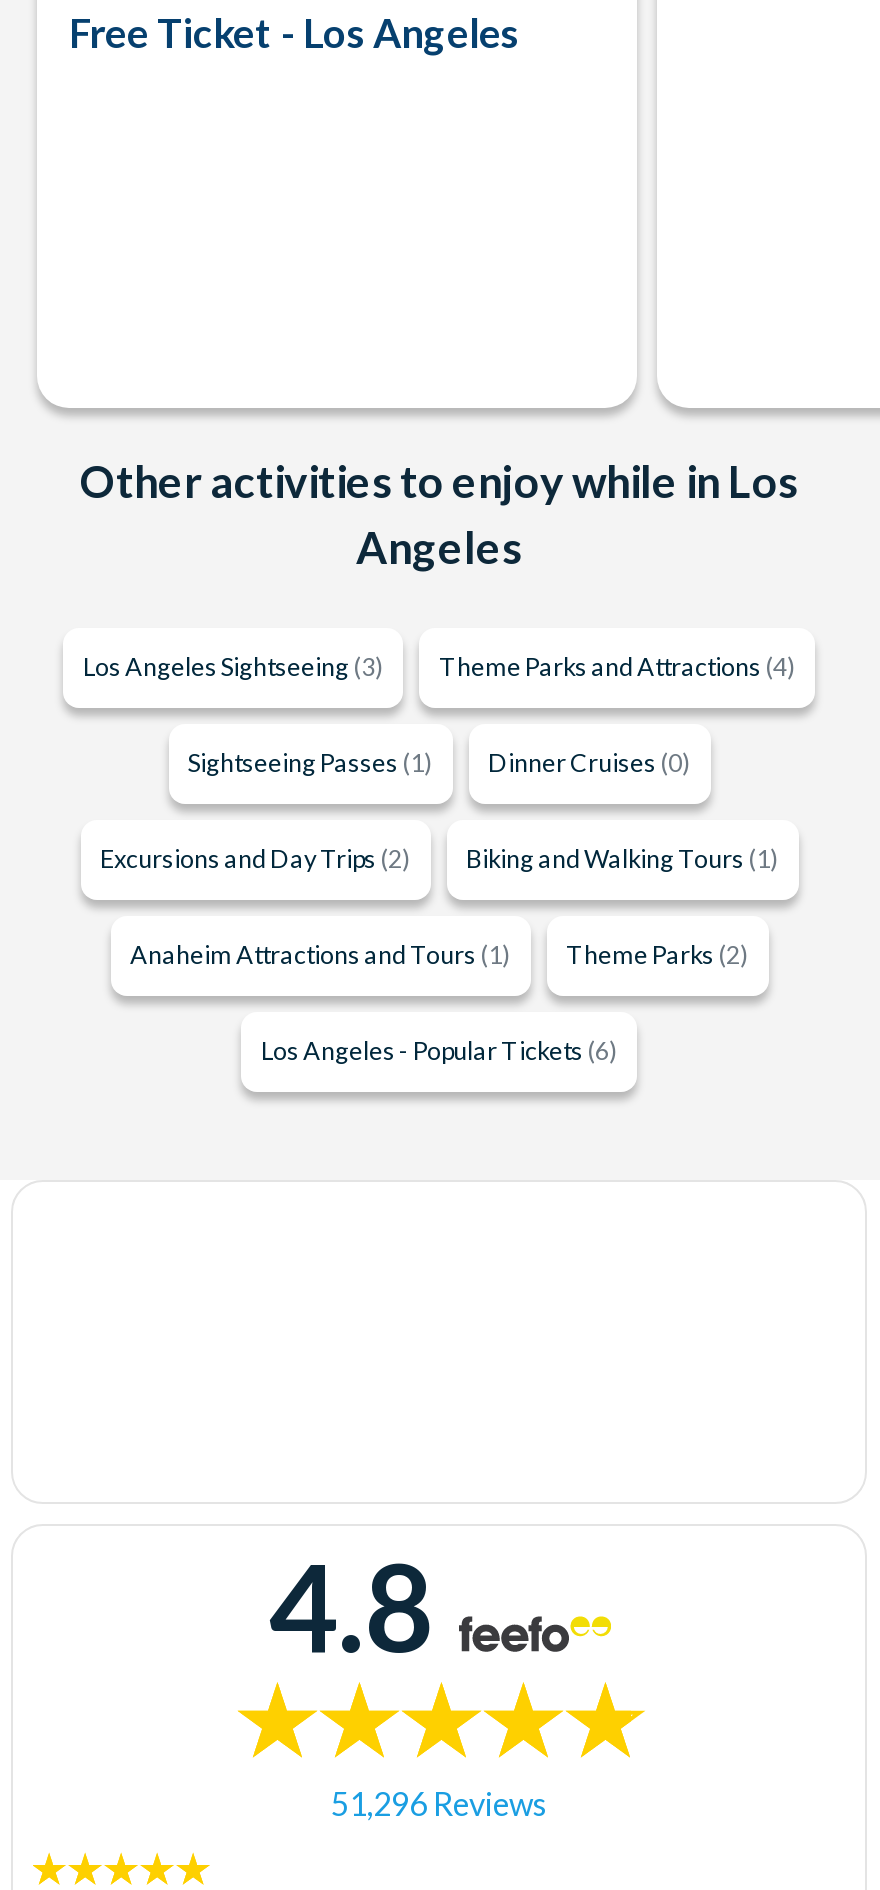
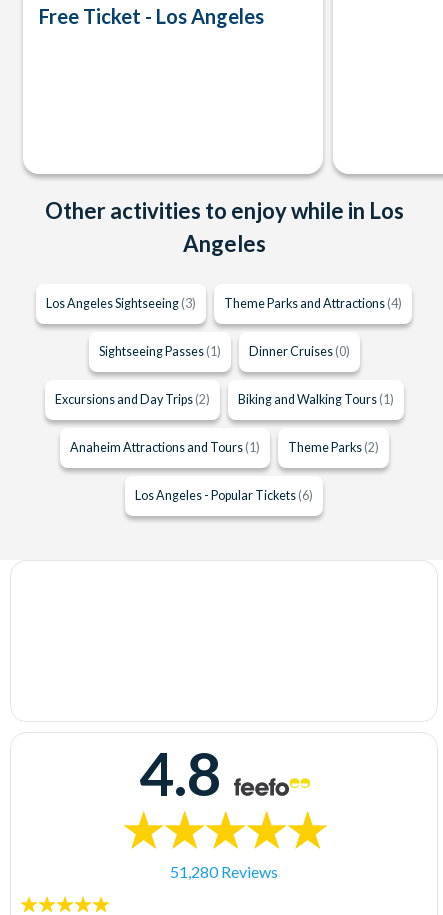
[331,1784,547,1822] 51,296 Reviews -> [170,862,278,881] 51,280 Reviews

